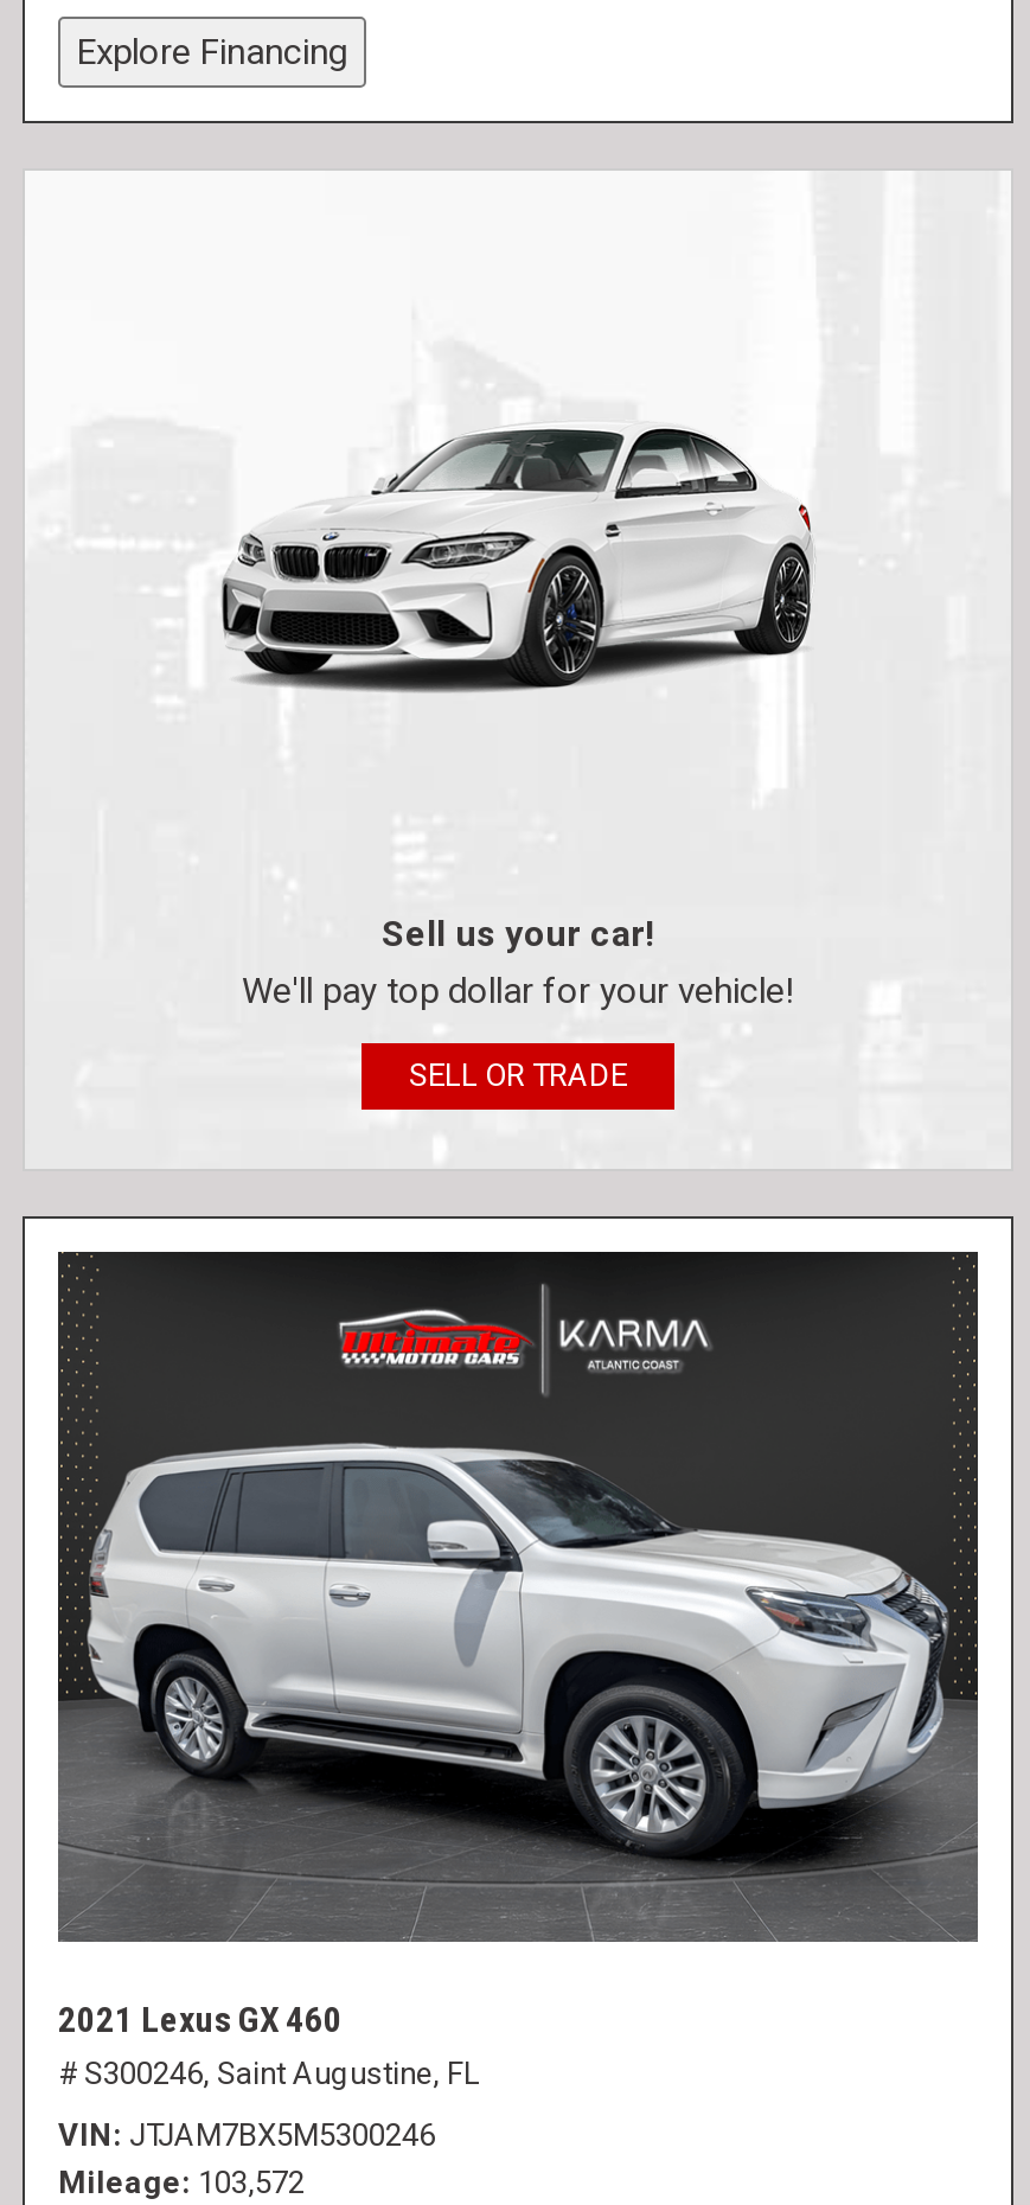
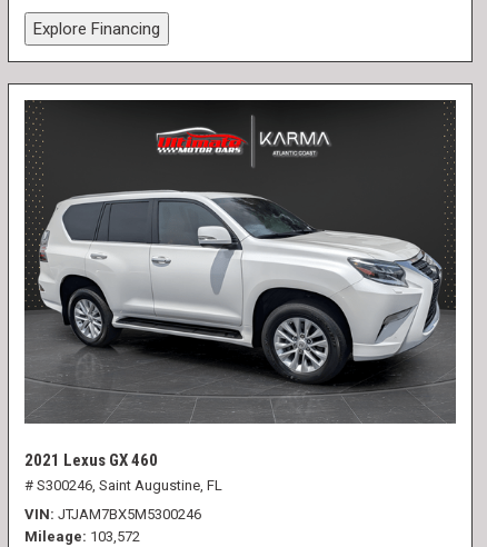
[219,426,817,696] [image] -> none
[242,912,794,1092] Sell us your car! | We'll pay top dollar for your vehicle! | SELL OR TRADE -> none

